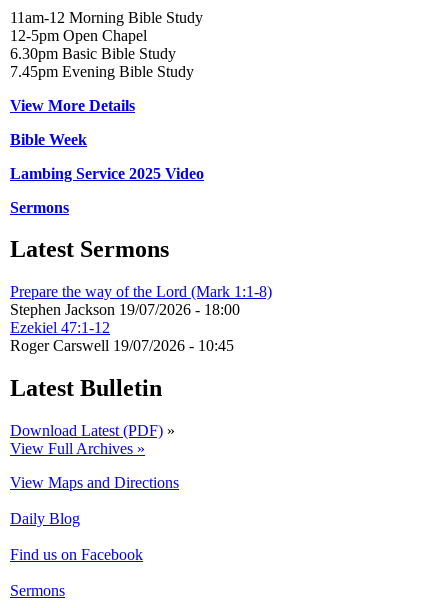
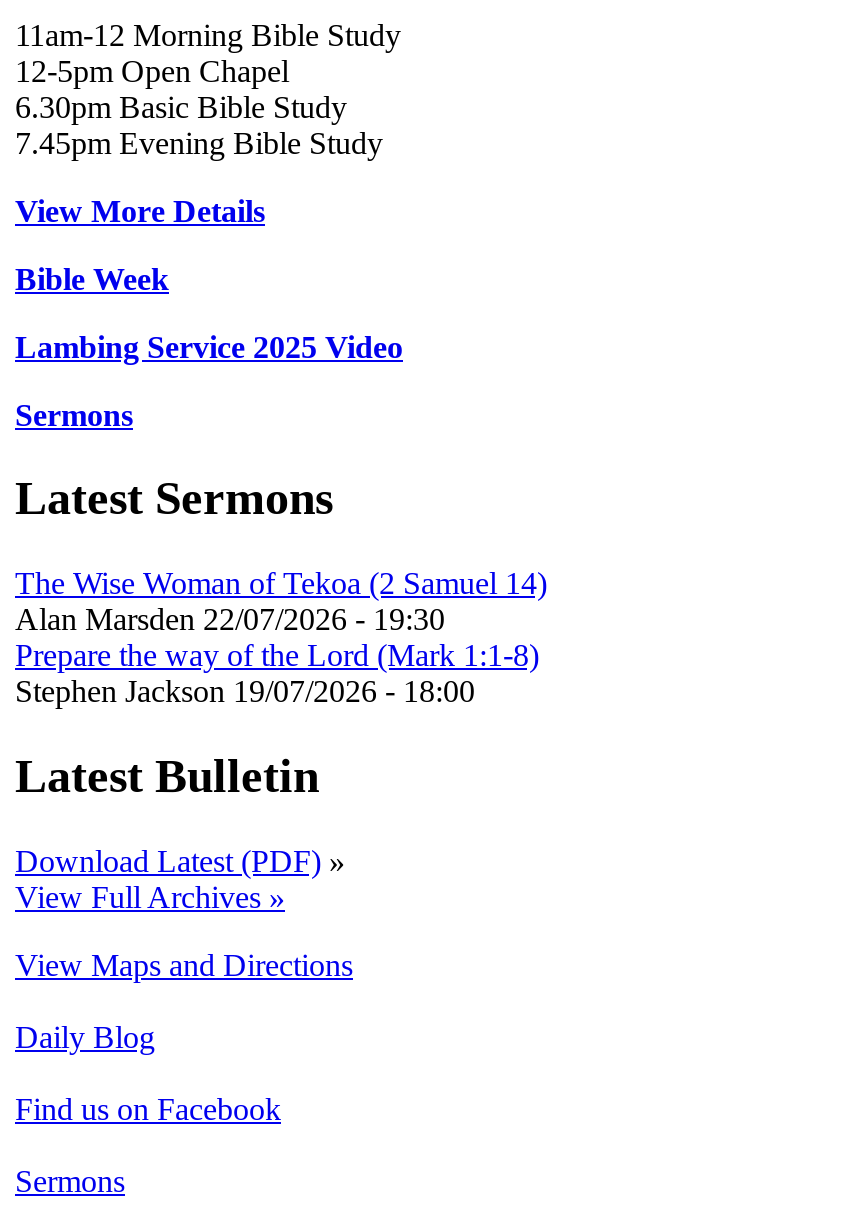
none -> [15,567,547,637] The Wise Woman of Tekoa (2 Samuel 14) | Alan Marsden 22/07/2026 - 19:30
moved [10,283,272,318] -> [15,639,539,709]: Prepare the way of the Lord (Mark 1:1-8) | Stephen Jackson 19/07/2026 - 18:00
[10,319,234,354] Ezekiel 47:1-12 | Roger Carswell 19/07/2026 - 10:45 -> none

